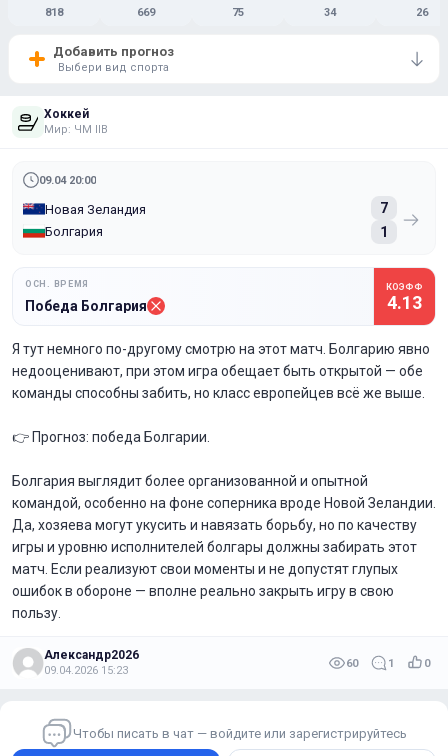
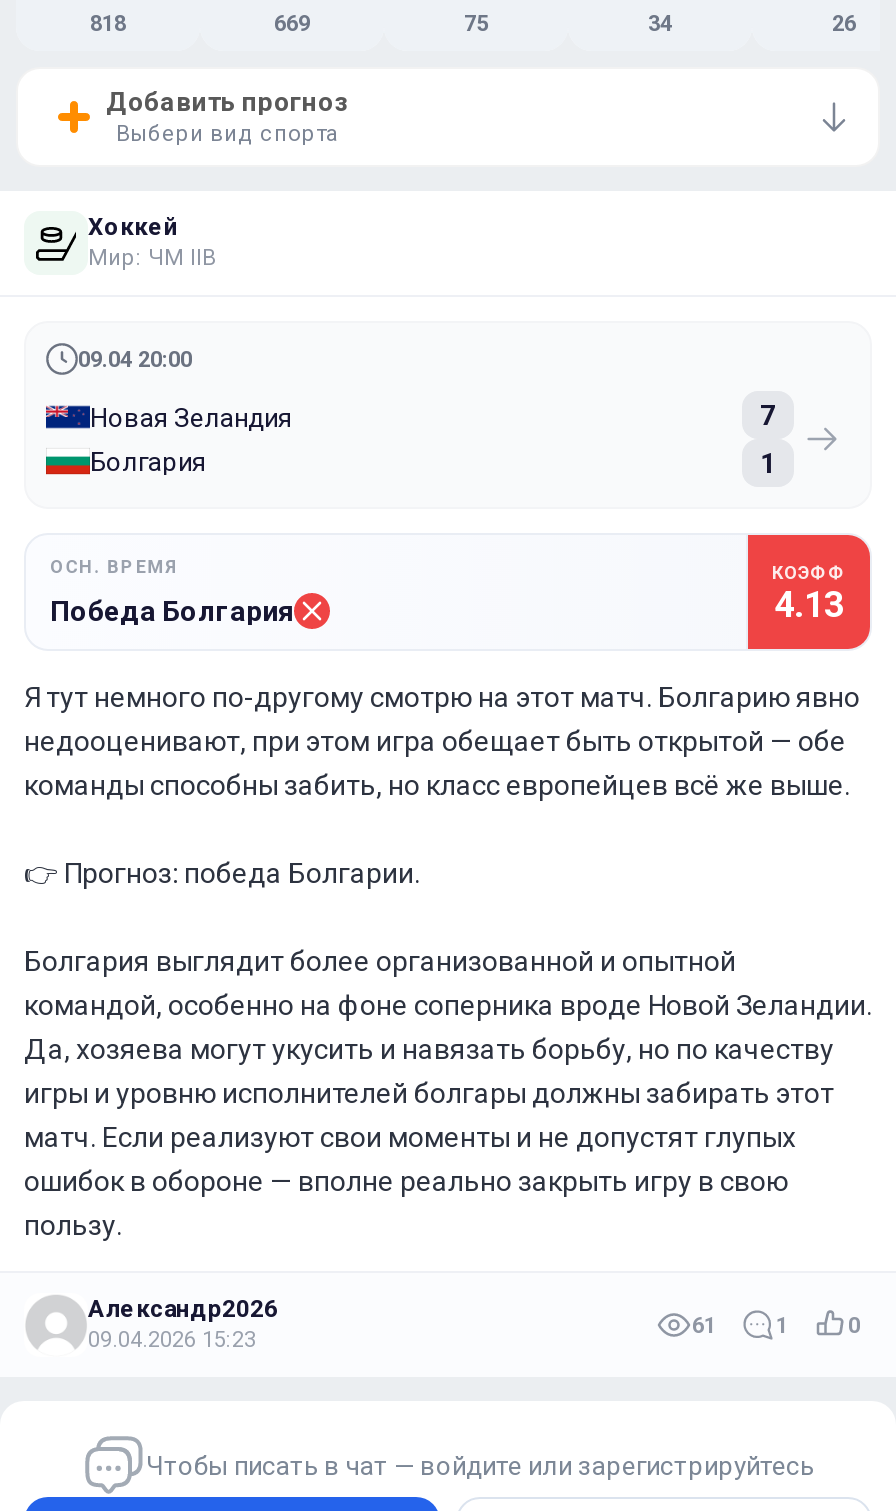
[346,656,358,669] 60 -> [692,1312,716,1338] 61

